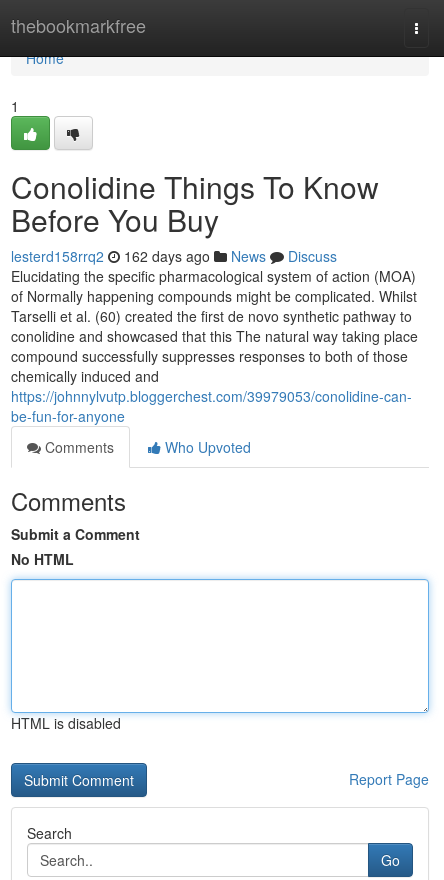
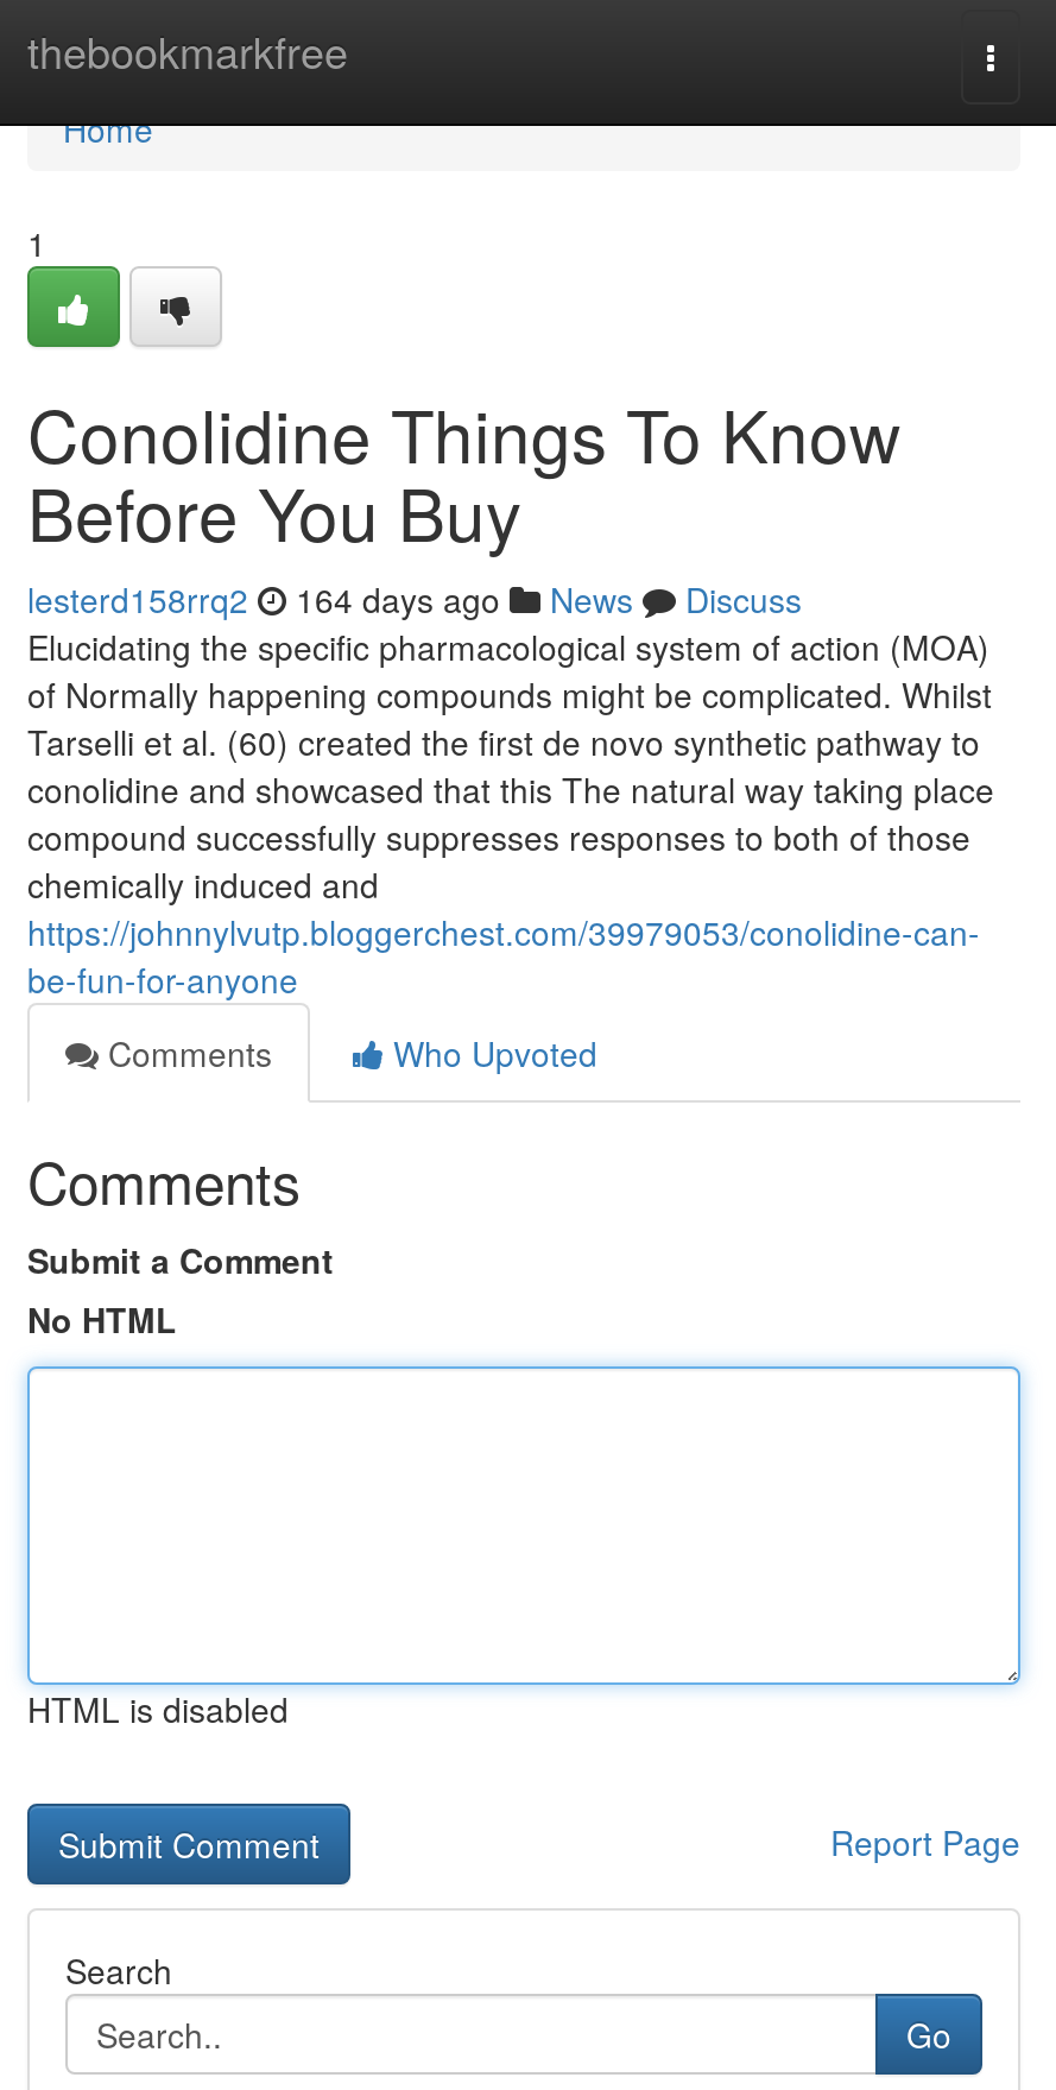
[11,246,337,266] lesterd158rrq2 162 days ago News Discuss -> [27,575,802,623] lesterd158rrq2 164 days ago News Discuss

